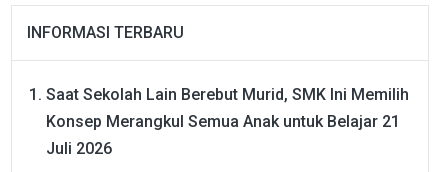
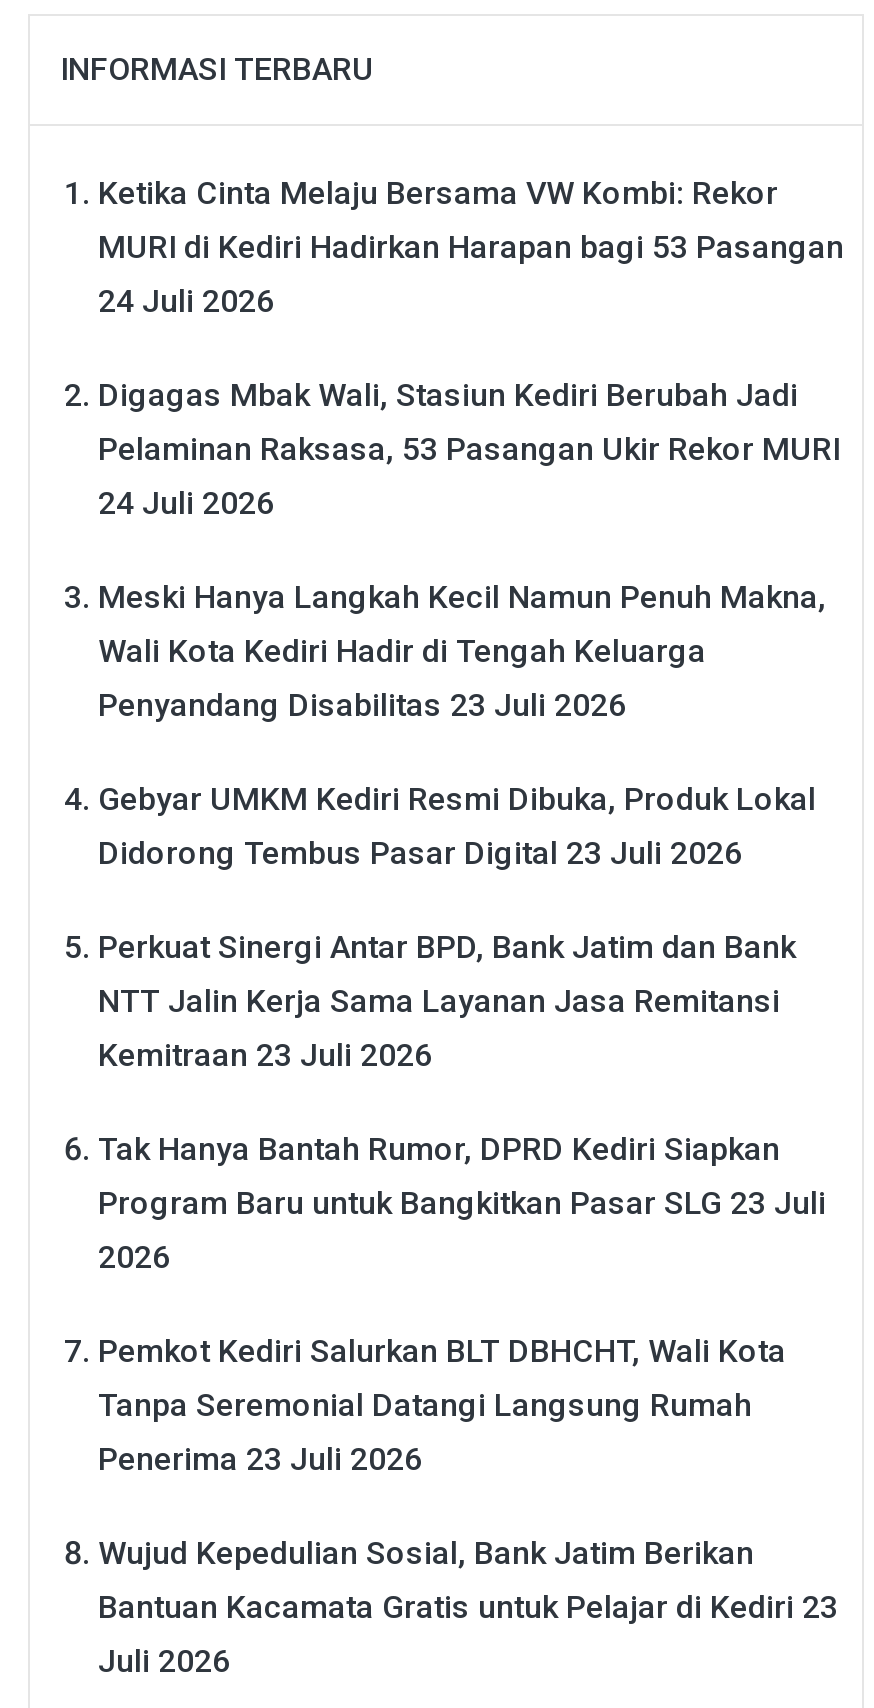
[46,85,409,131] Saat Sekolah Lain Berebut Murid, SMK Ini Memilih | Konsep Merangkul Semua Anak untuk Belajar 21 -> [98,173,844,1625] Ketika Cinta Melaju Bersama VW Kombi: Rekor | MURI di Kediri Hadirkan Harapan bagi 53 Pasangan | 24 Juli 2026 | Digagas Mbak Wali, Stasiun Kediri Berubah Jadi | Pelaminan Raksasa, 53 Pasangan Ukir Rekor MURI | 24 Juli 2026 | Meski Hanya Langkah Kecil Namun Penuh Makna, | Wali Kota Kediri Hadir di Tengah Keluarga | Penyandang Disabilitas 23 Juli 2026 | Gebyar UMKM Kediri Resmi Dibuka, Produk Lokal | Didorong Tembus Pasar Digital 23 Juli 2026 | Perkuat Sinergi Antar BPD, Bank Jatim dan Bank | NTT Jalin Kerja Sama Layanan Jasa Remitansi | Kemitraan 23 Juli 2026 | Tak Hanya Bantah Rumor, DPRD Kediri Siapkan | Program Baru untuk Bangkitkan Pasar SLG 23 Juli | 2026 | Pemkot Kediri Salurkan BLT DBHCHT, Wali Kota | Tanpa Seremonial Datangi Langsung Rumah | Penerima 23 Juli 2026 | Wujud Kepedulian Sosial, Bank Jatim Berikan | Bantuan Kacamata Gratis untuk Pelajar di Kediri 23

